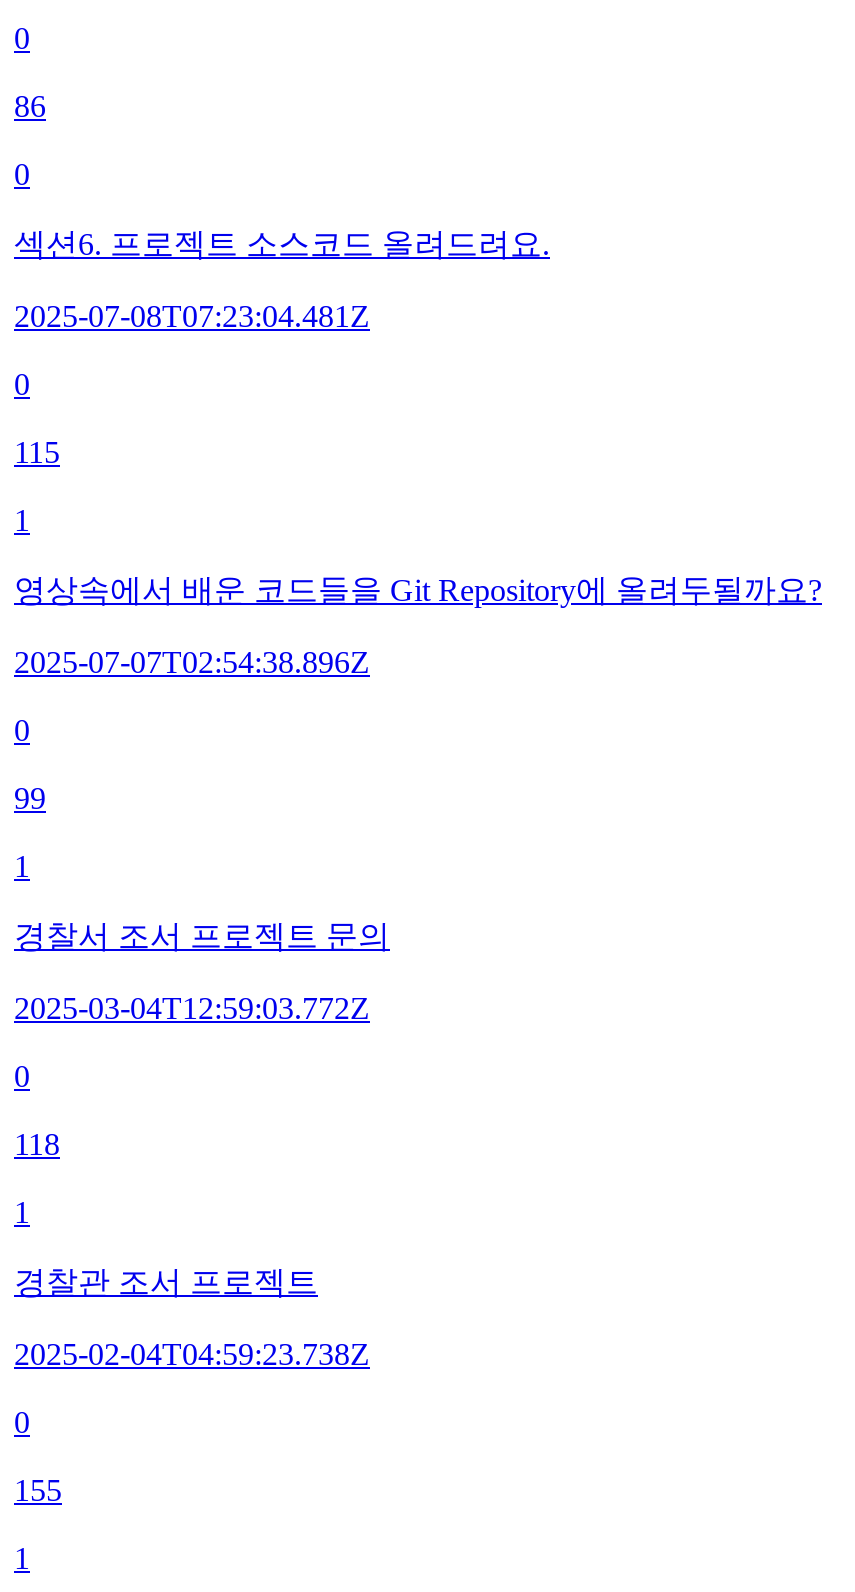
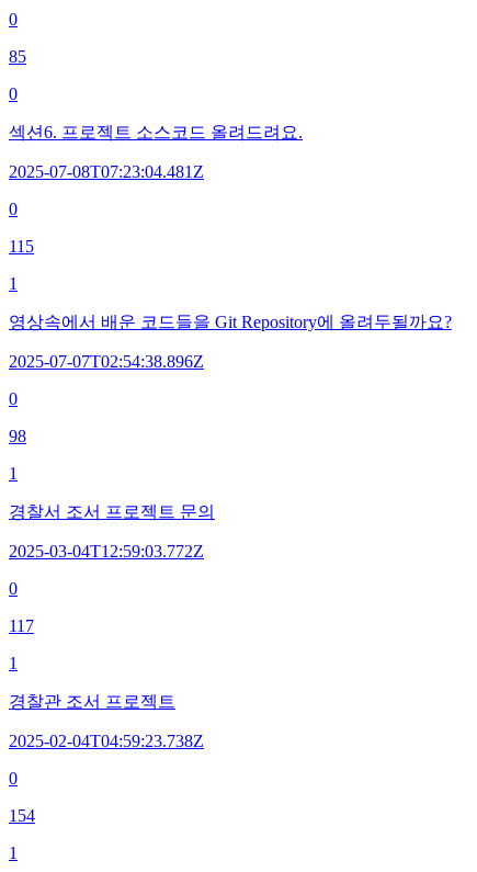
[14,89,46,123] 86 -> [9,47,26,66] 85
[14,781,46,815] 99 -> [9,427,26,445] 98
[14,1127,60,1161] 118 -> [9,616,34,635] 117
[14,1473,62,1507] 155 -> [9,806,35,825] 154

